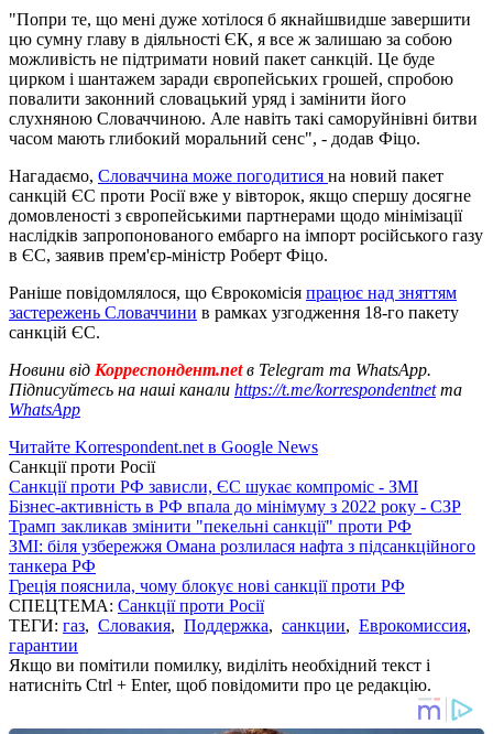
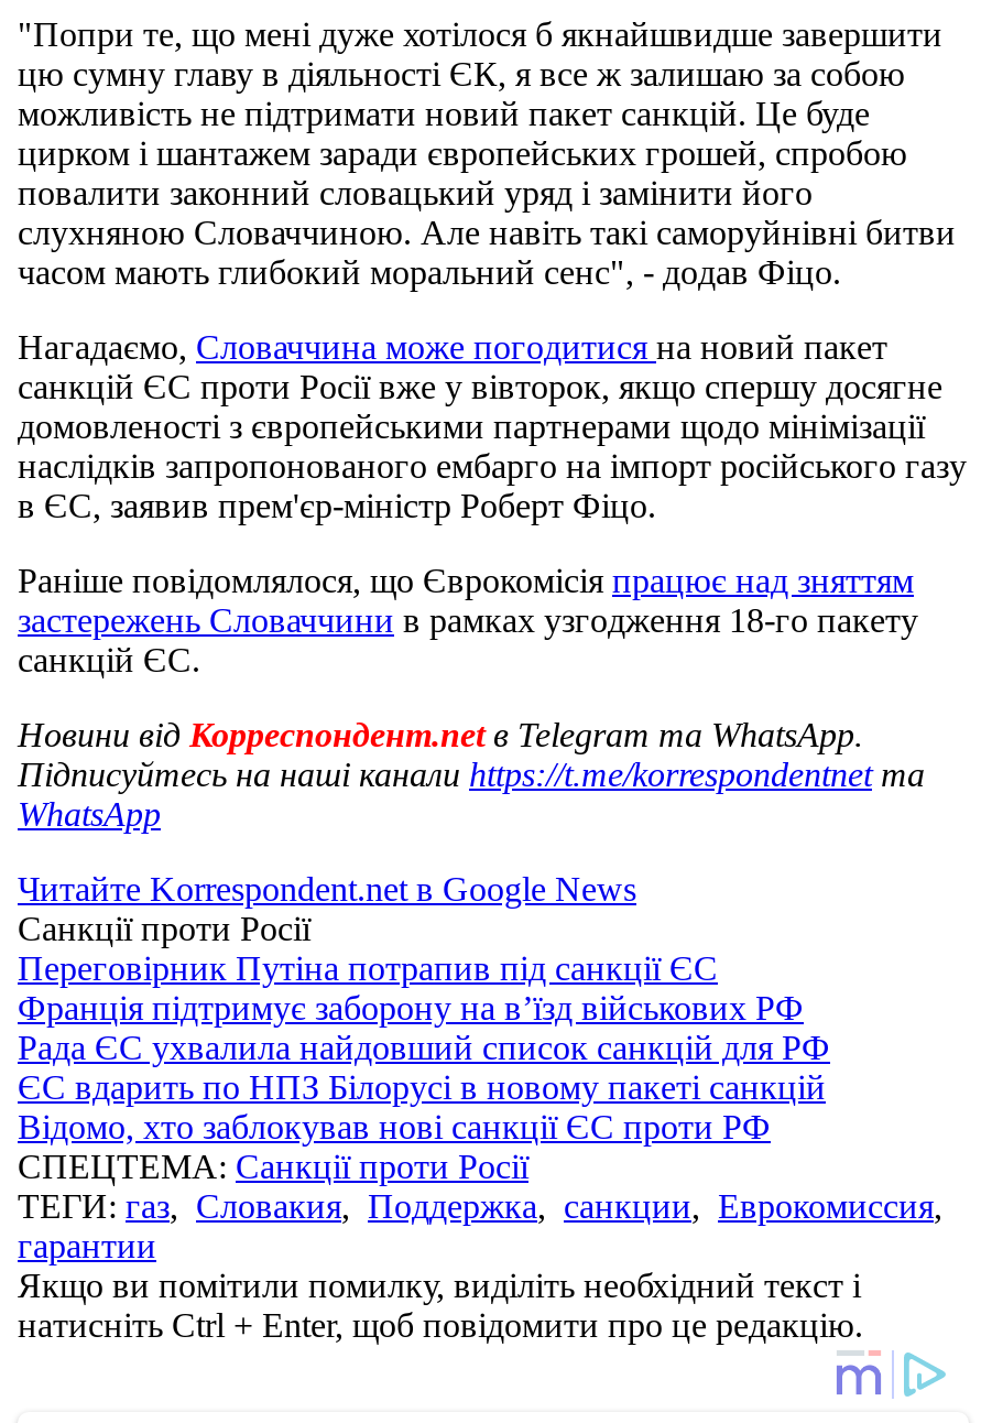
[9,477,475,595] Санкції проти РФ зависли, ЄС шукає компроміс - ЗМІ | Бізнес-активність в РФ впала до мінімуму з 2022 року - СЗР | Трамп закликав змінити "пекельні санкції" проти РФ | ЗМІ: біля узбережжя Омана розлилася нафта з підсанкційного | танкера РФ | Греція пояснила, чому блокує нові санкції проти РФ -> [18,949,830,1145] Переговірник Путіна потрапив під санкції ЄС | Франція підтримує заборону на в’їзд військових РФ | Рада ЄС ухвалила найдовший список санкцій для РФ | ЄС вдарить по НПЗ Білорусі в новому пакеті санкцій | Відомо, хто заблокував нові санкції ЄС проти РФ

